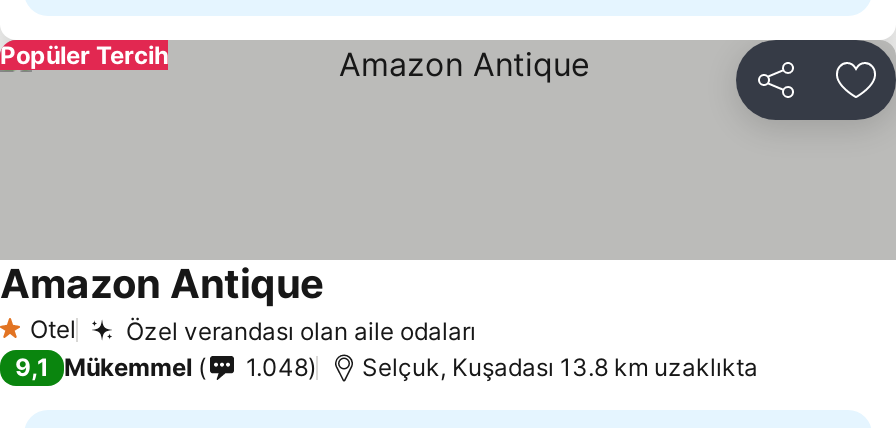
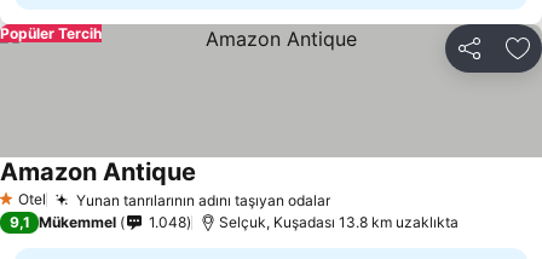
[126,315,476,345] Özel verandası olan aile odaları -> [76,191,330,209] Yunan tanrılarının adını taşıyan odalar

